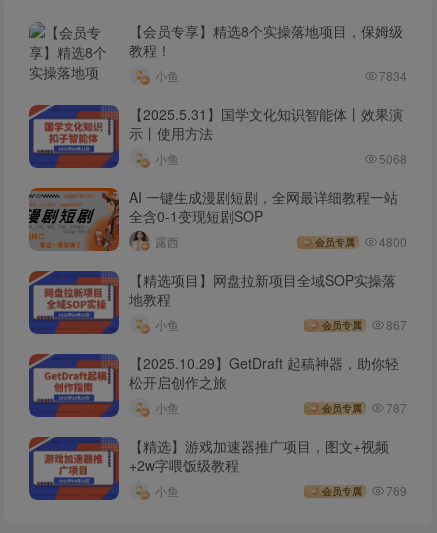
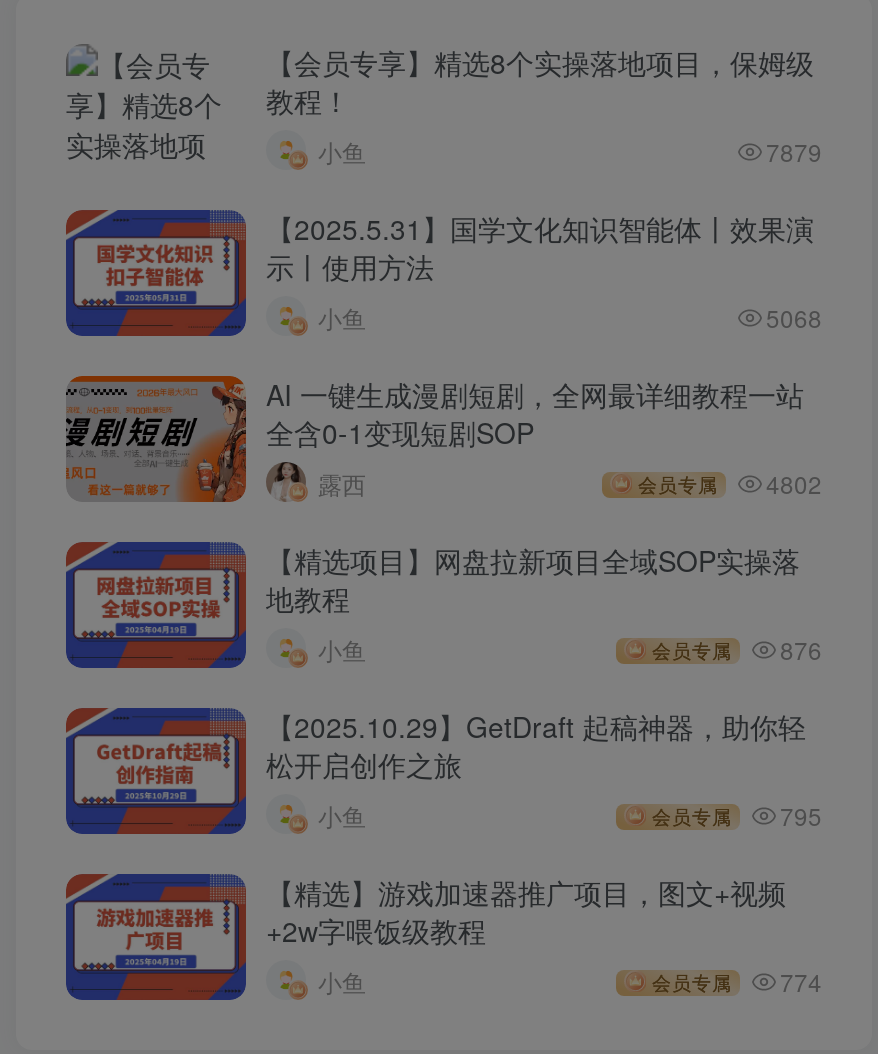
[379,66,407,83] 7834 -> [766,133,822,167] 7879
[315,232,407,249] 会员专属 4800 -> [638,465,822,499] 会员专属 4802
[322,315,407,332] 会员专属 867 -> [652,631,822,665] 会员专属 876
[322,398,407,415] 会员专属 787 -> [652,797,822,831] 会员专属 795
[322,481,407,498] 会员专属 769 -> [652,963,822,997] 会员专属 774

